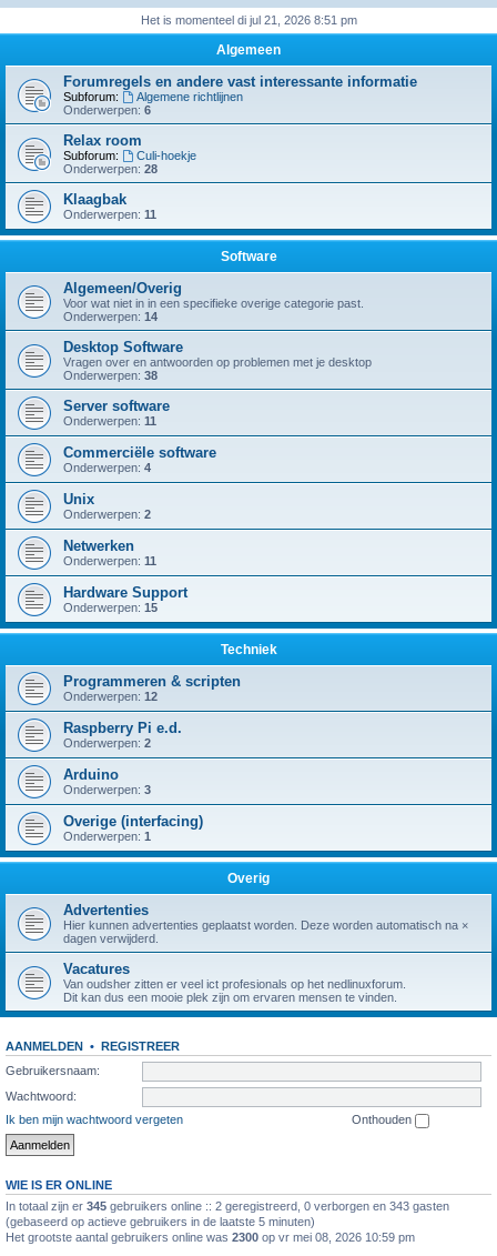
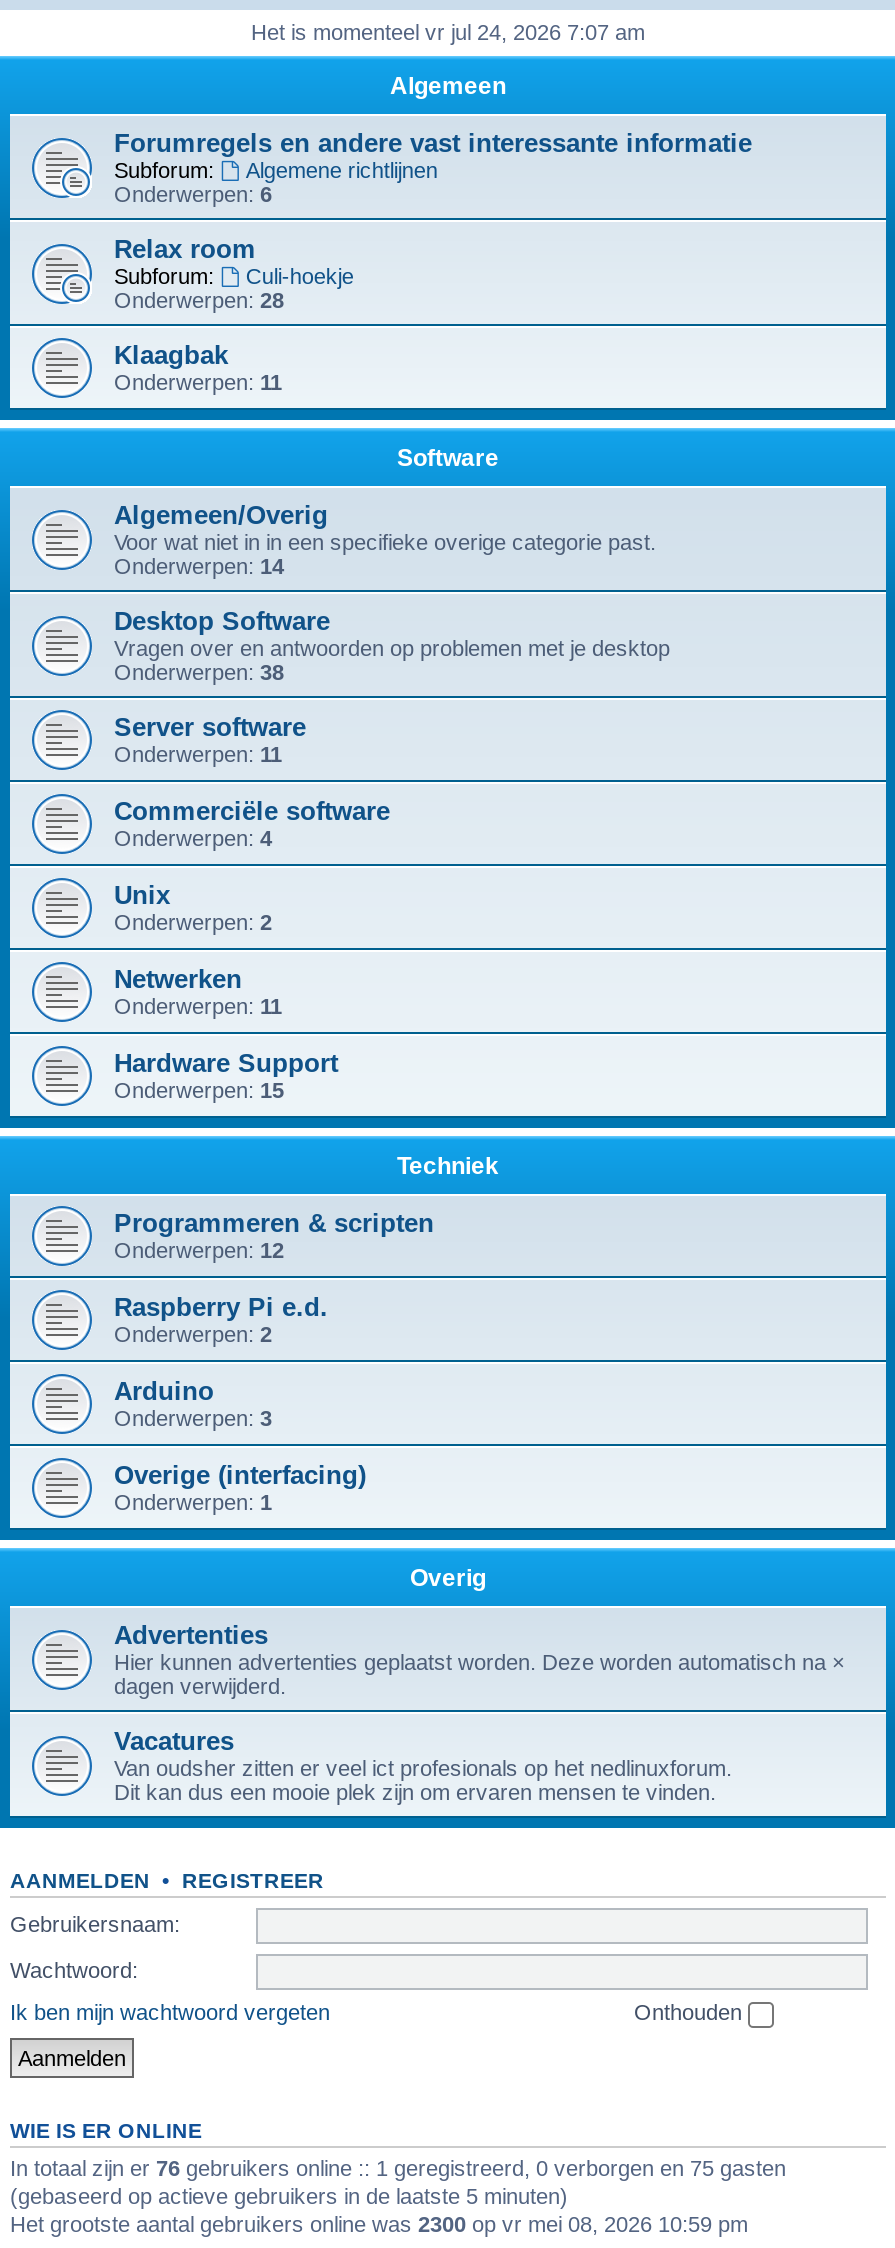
[140,13,357,27] Het is momenteel di jul 21, 2026 8:51 pm -> [251,20,645,44] Het is momenteel vr jul 24, 2026 7:07 am
[6,1199,449,1212] In totaal zijn er 345 gebruikers online :: 2 geregistreerd, 0 verborgen en 343 gasten -> [10,2155,786,2179] In totaal zijn er 76 gebruikers online :: 1 geregistreerd, 0 verborgen en 75 gasten

